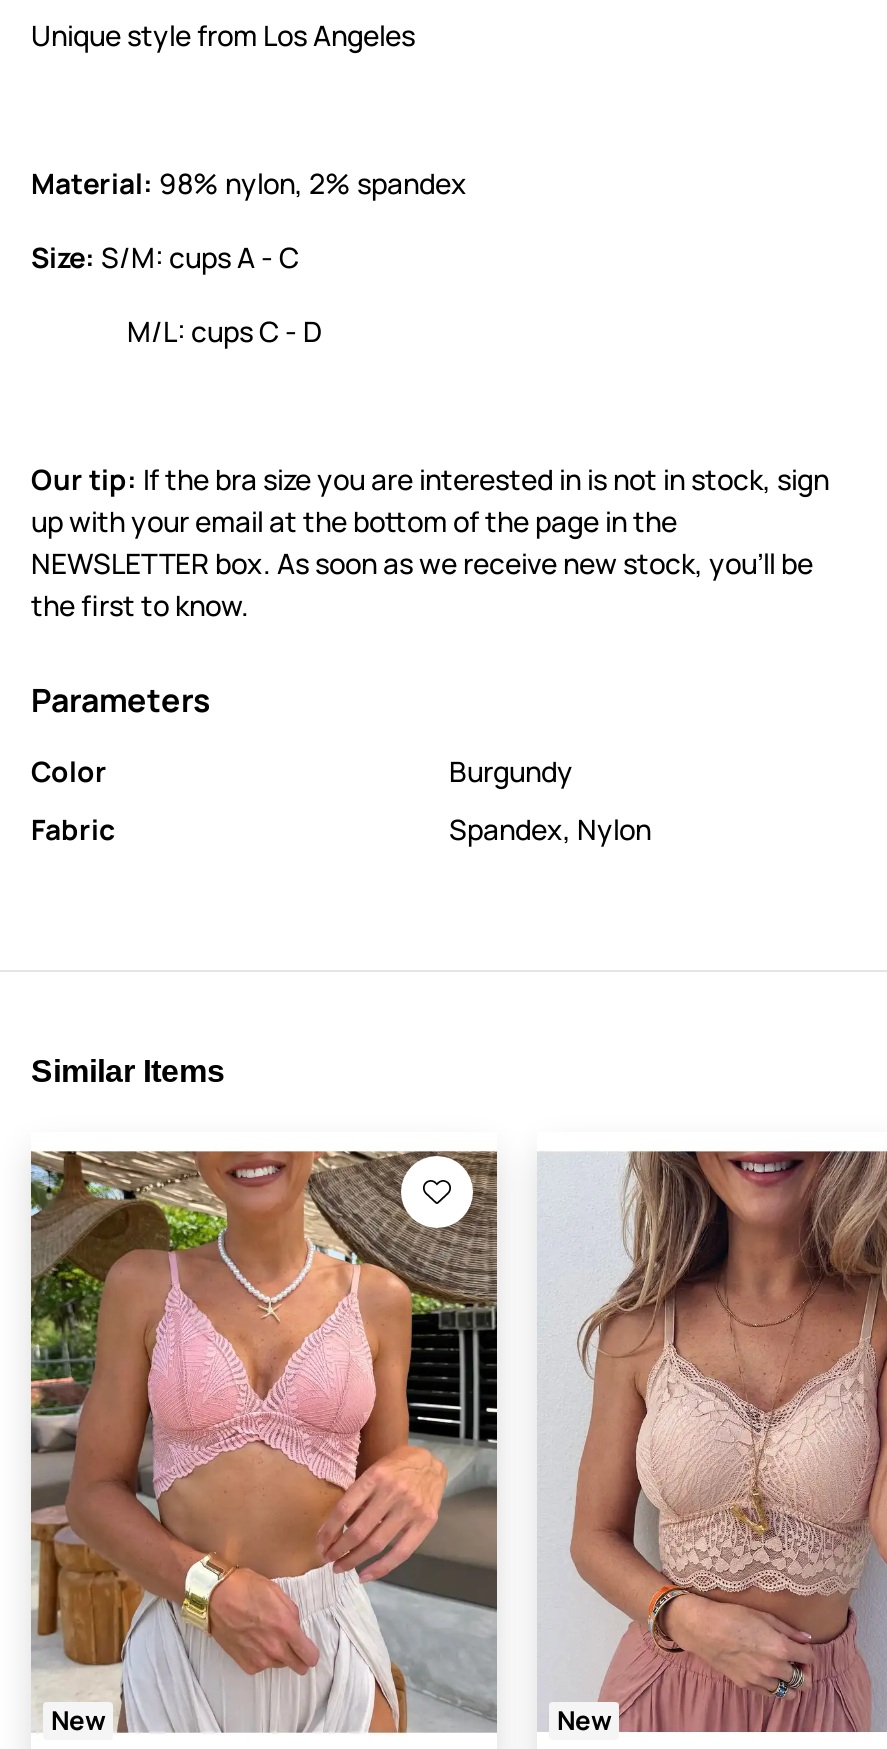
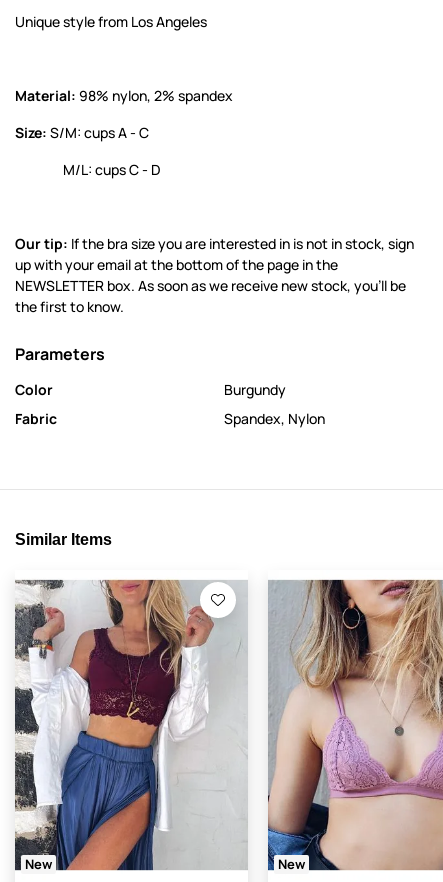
[29,1150,499,1734] [image] -> [14,579,248,871] [image]
[537,1150,881,1734] [image] -> [267,579,440,871] [image]

